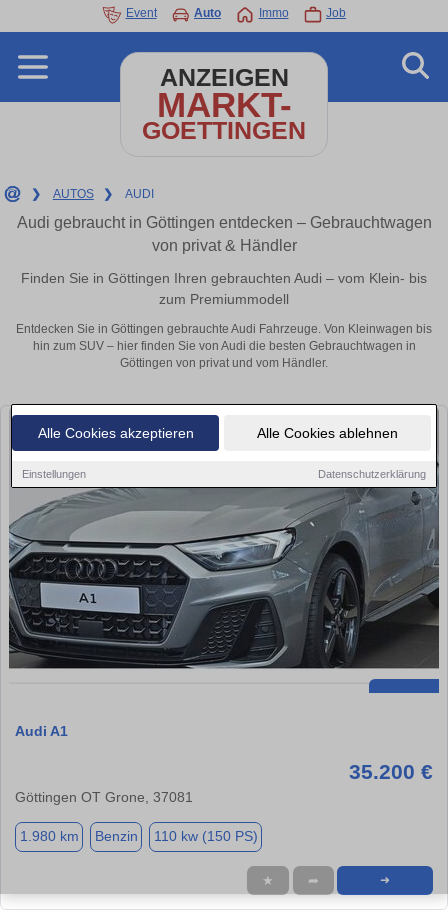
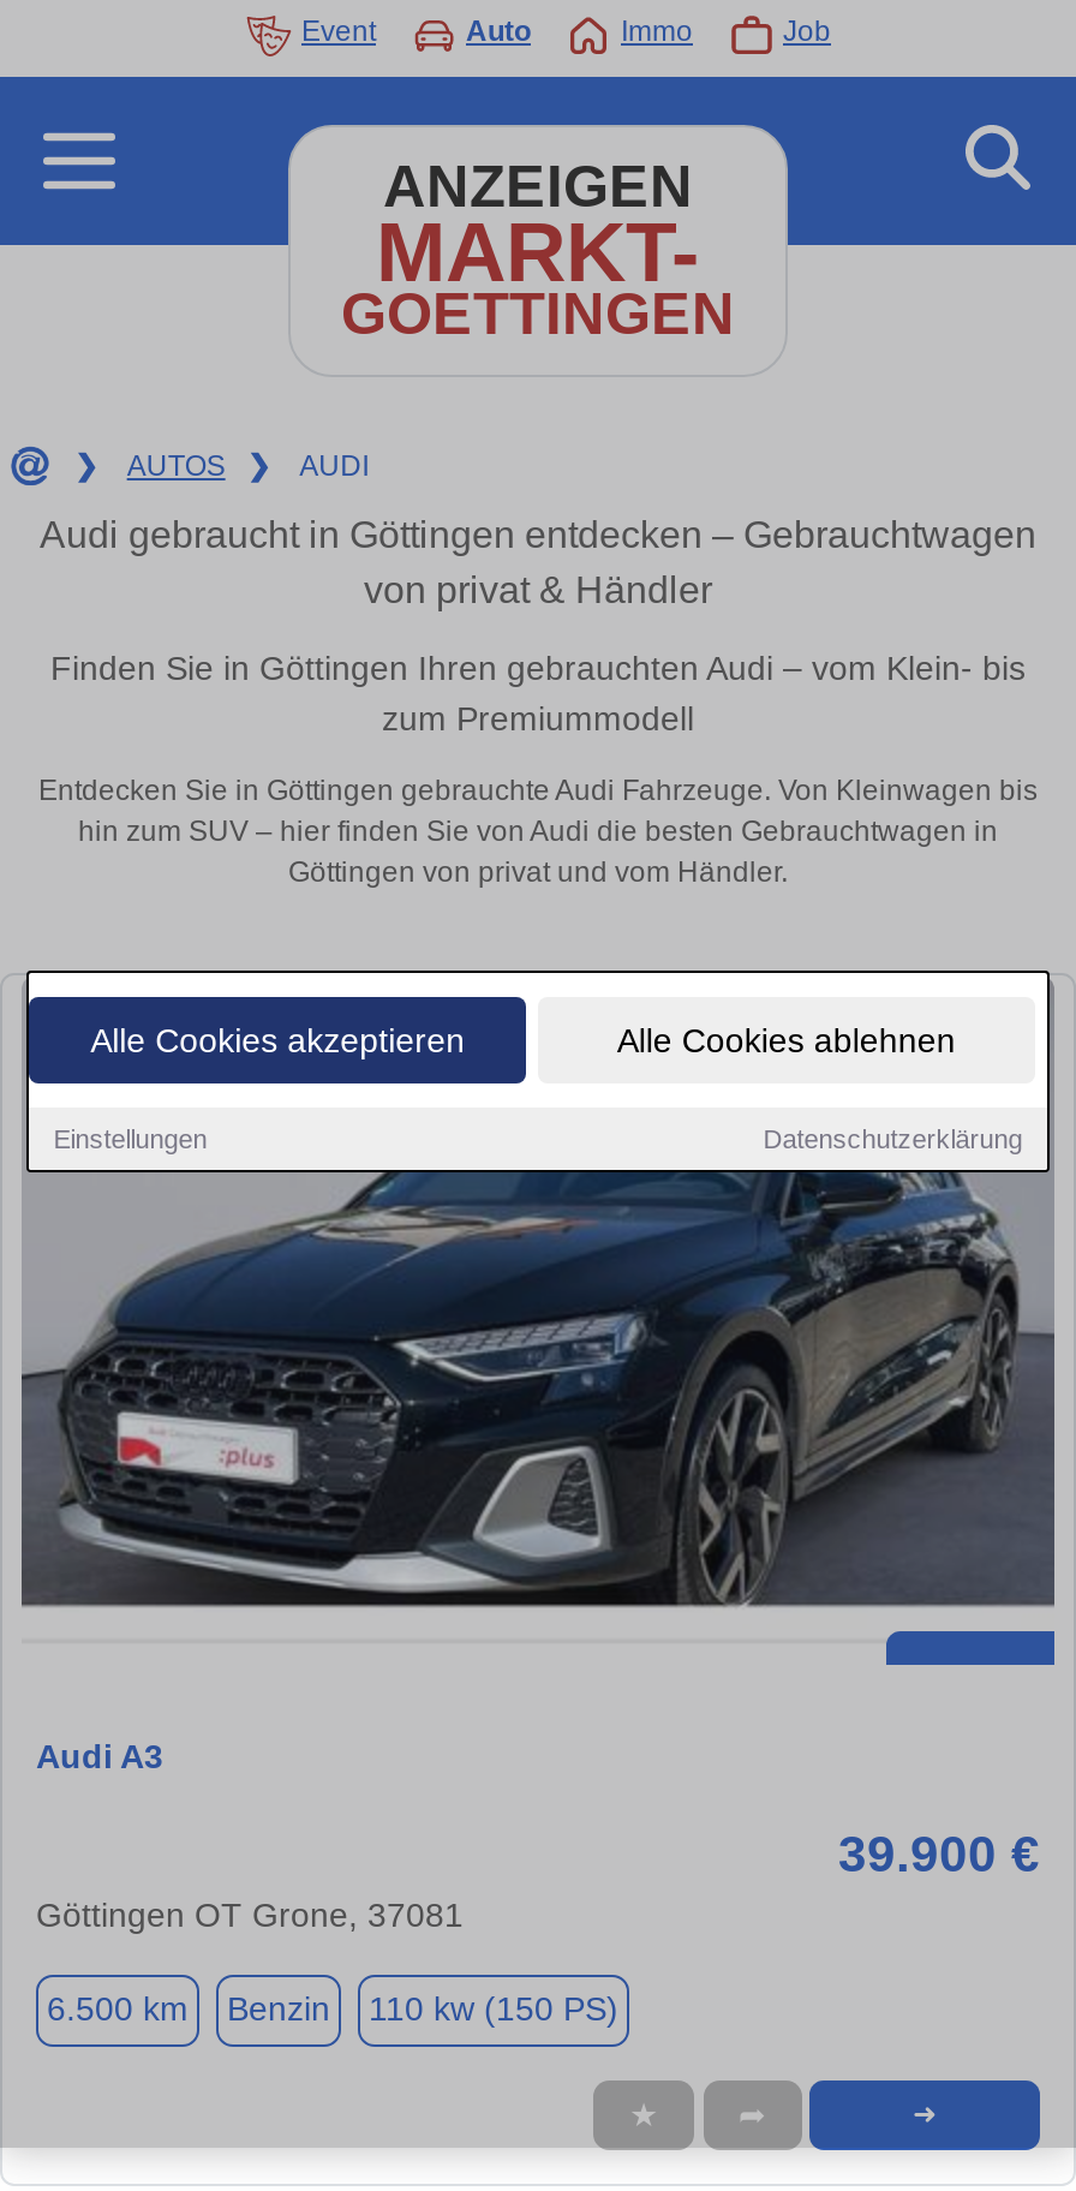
[9,488,439,669] [image] -> [22,1172,1054,1607] [image]
[15,723,68,739] Audi A1 -> [36,1737,163,1775] Audi A3
[349,760,433,783] 35.200 € -> [838,1826,1040,1881] 39.900 €
[19,828,257,844] 1.980 km Benzin 110 kw (150 PS) -> [47,1990,618,2029] 6.500 km Benzin 110 kw (150 PS)

